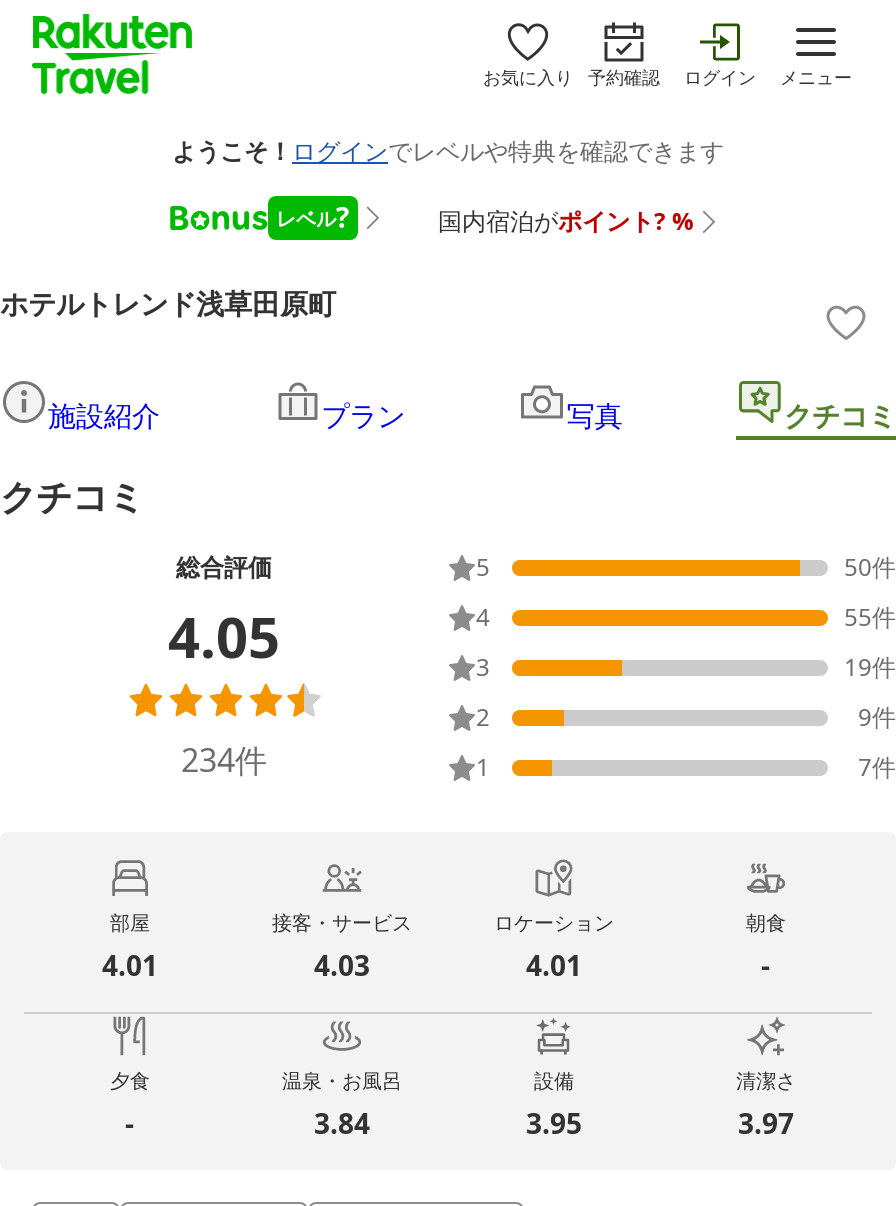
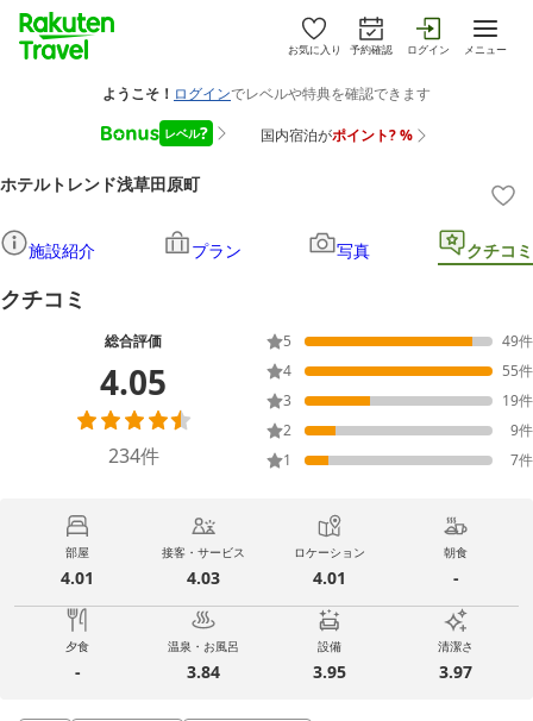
[844,551,896,585] 50件 -> [502,331,533,351] 49件

